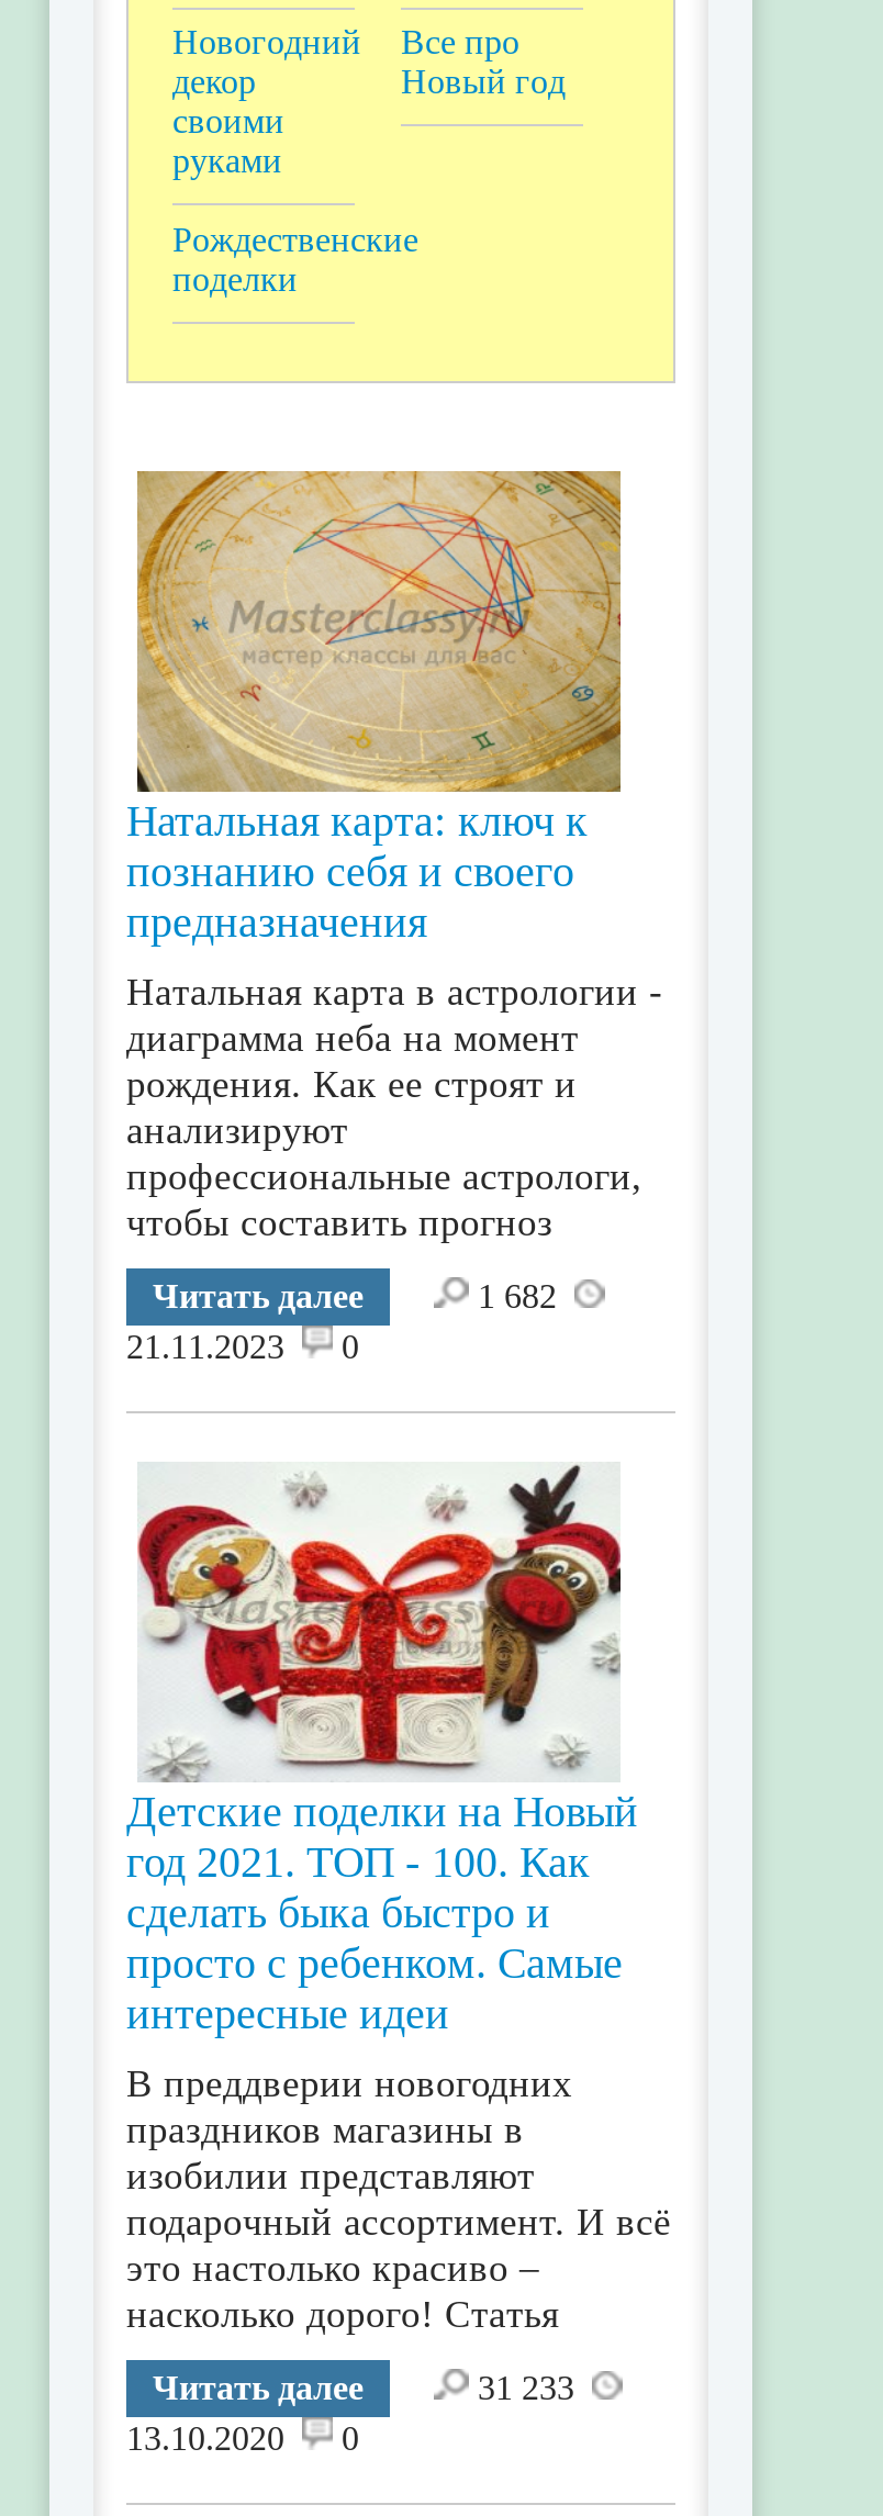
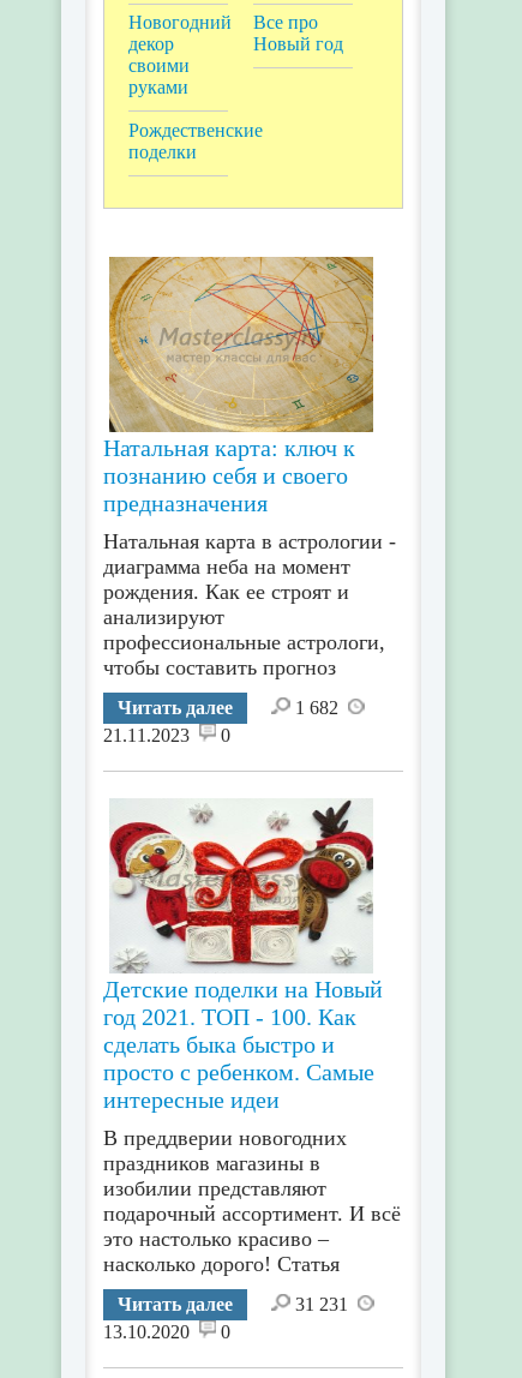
[469,2369,592,2406] 31 233 -> [290,1294,358,1315] 31 231

